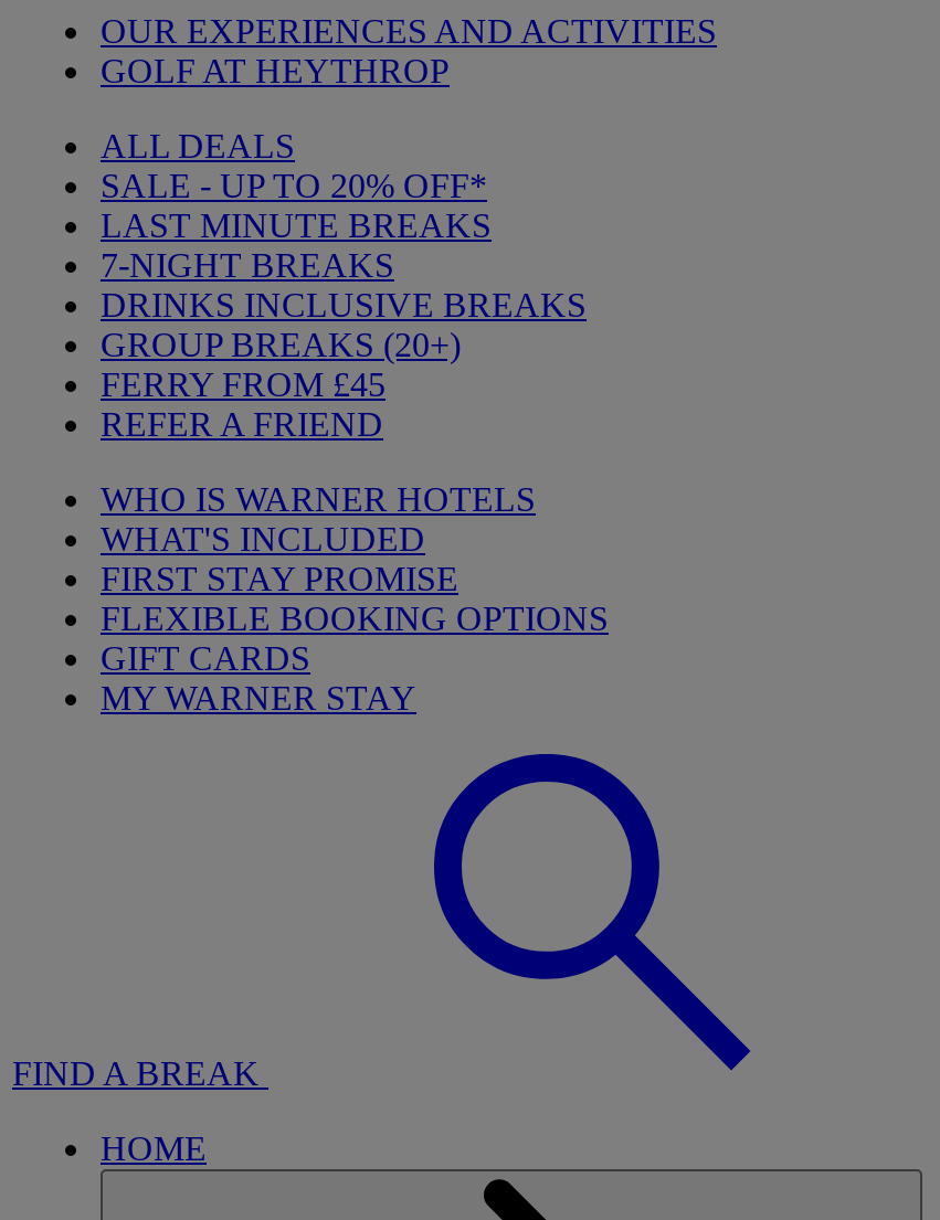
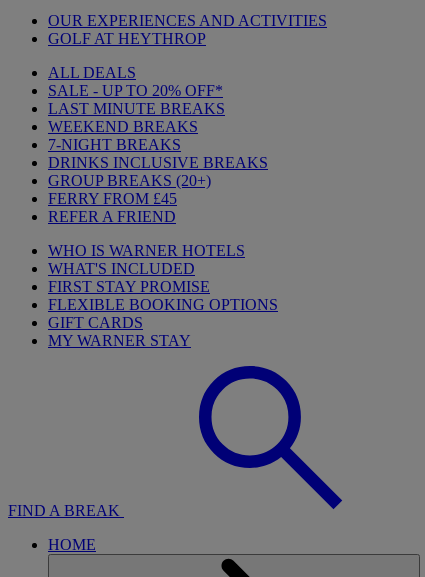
none -> [48,118,198,135] WEEKEND BREAKS

